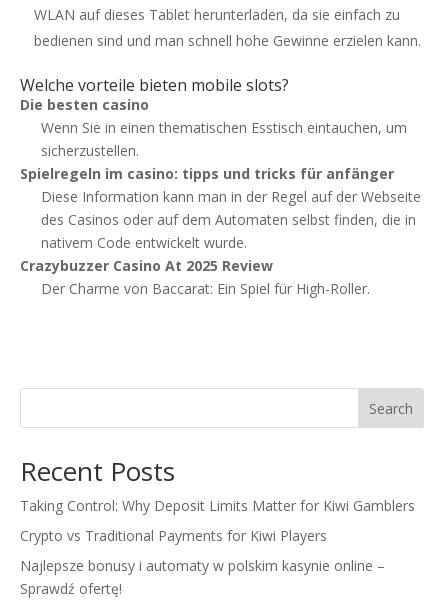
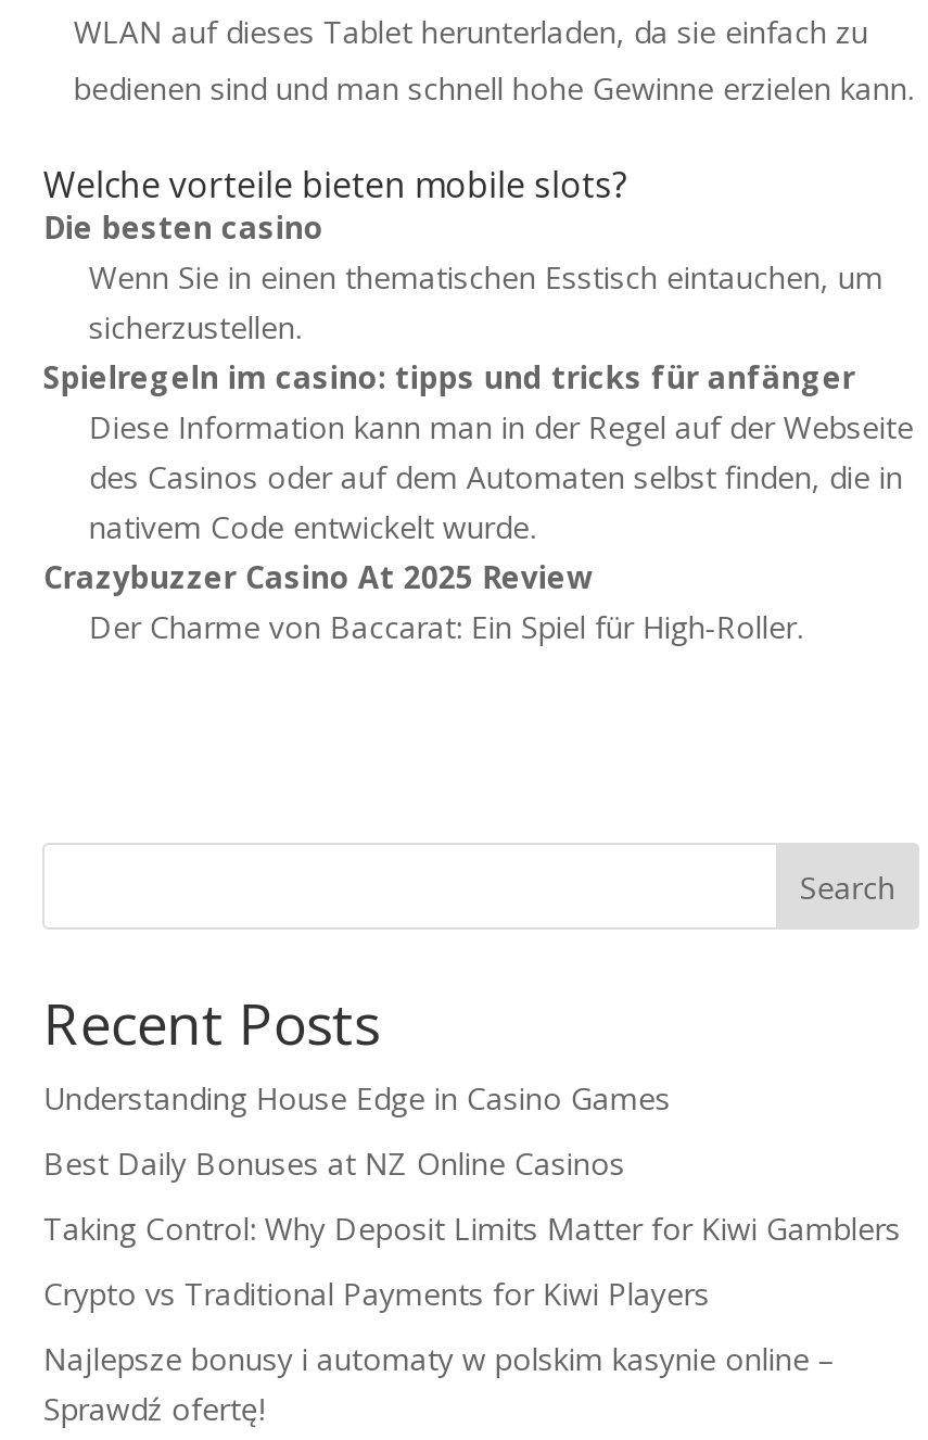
none -> [43,1077,671,1184] Understanding House Edge in Casino Games | Best Daily Bonuses at NZ Online Casinos

